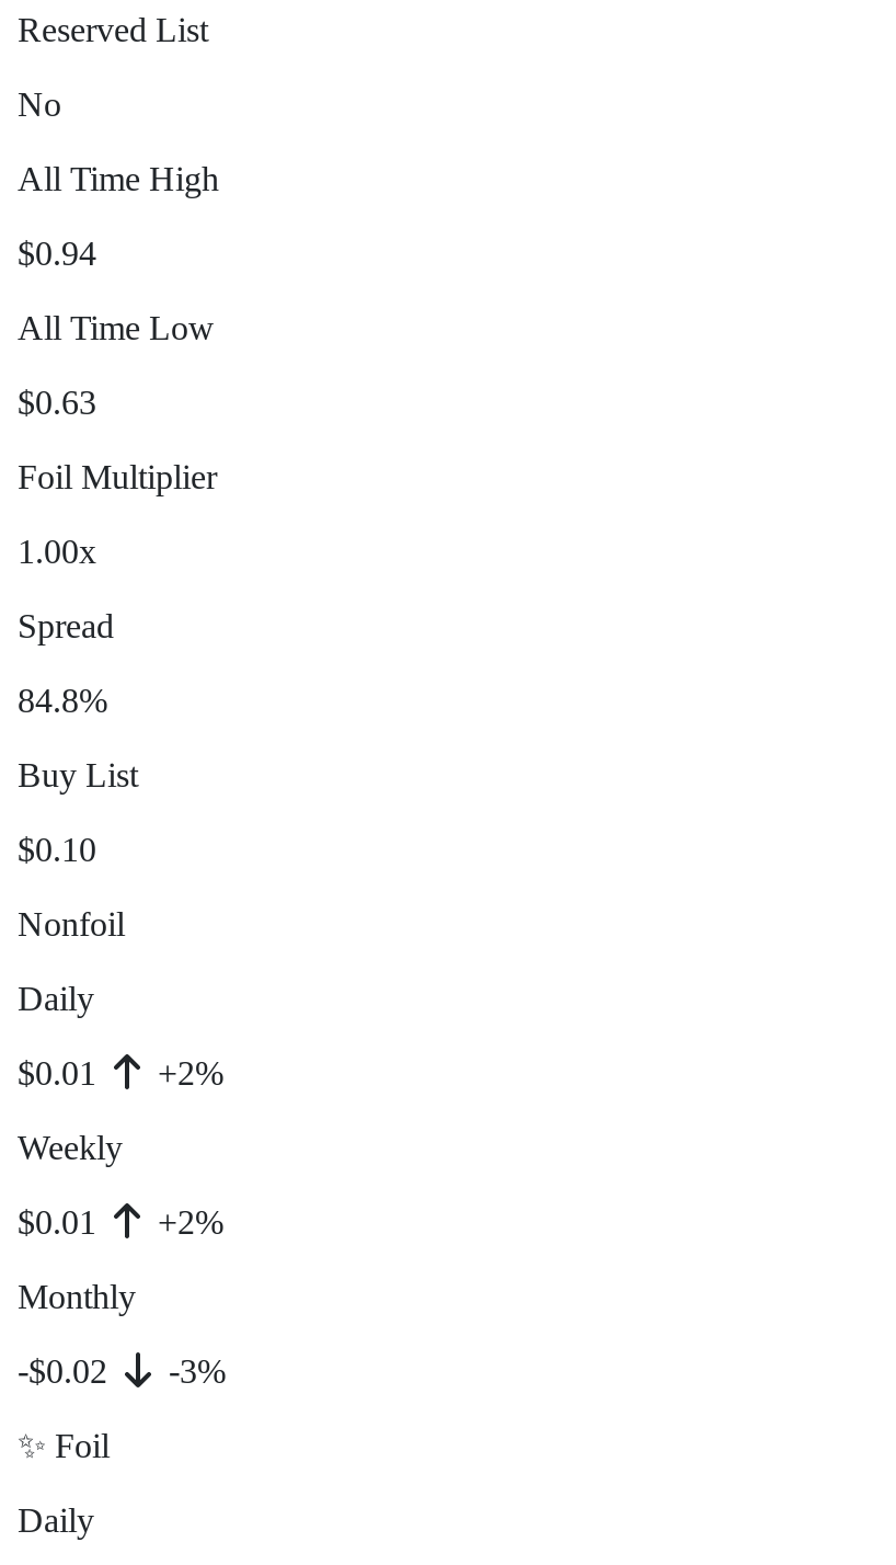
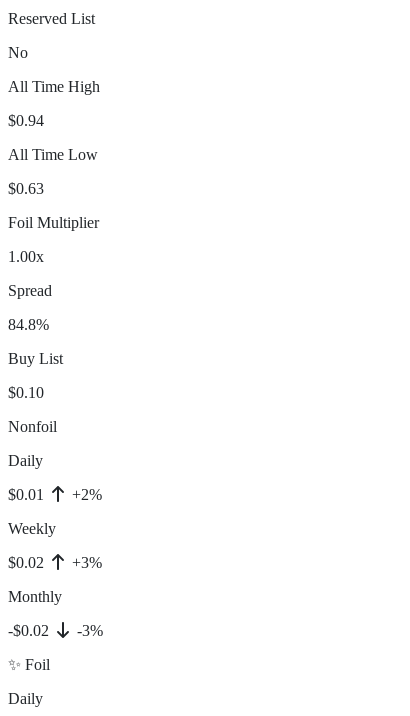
[18,1203,105,1240] $0.01 -> [8,554,48,571] $0.02
[149,1203,223,1240] +2% -> [68,554,102,571] +3%

